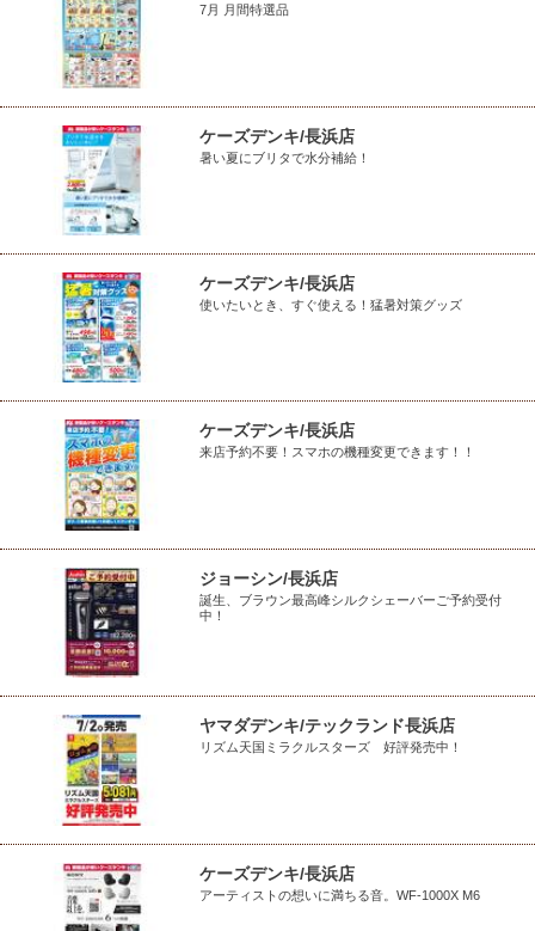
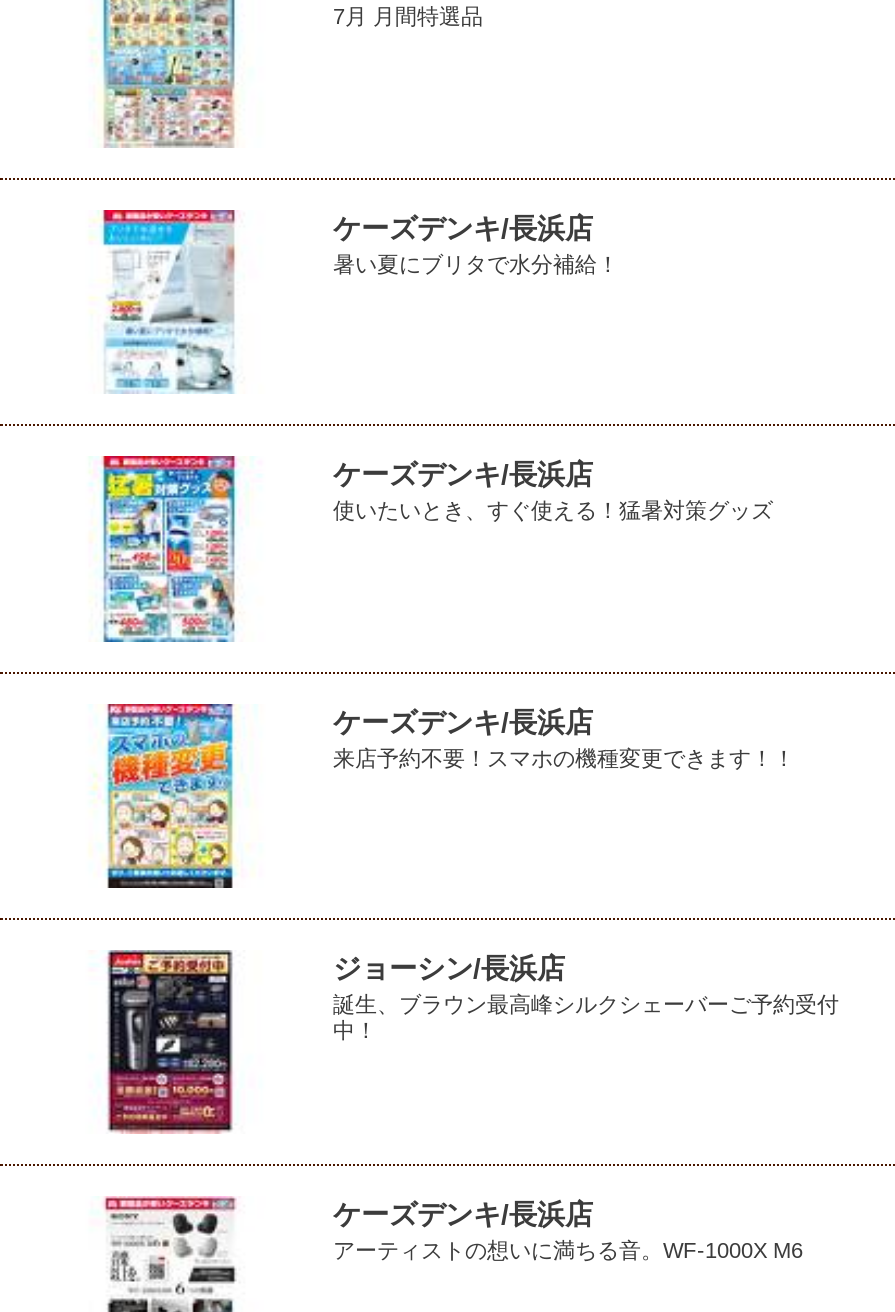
[61,713,142,827] [image] -> none
[199,716,462,754] ヤマダデンキ/テックランド長浜店 | リズム天国ミラクルスターズ 好評発売中！ -> none

